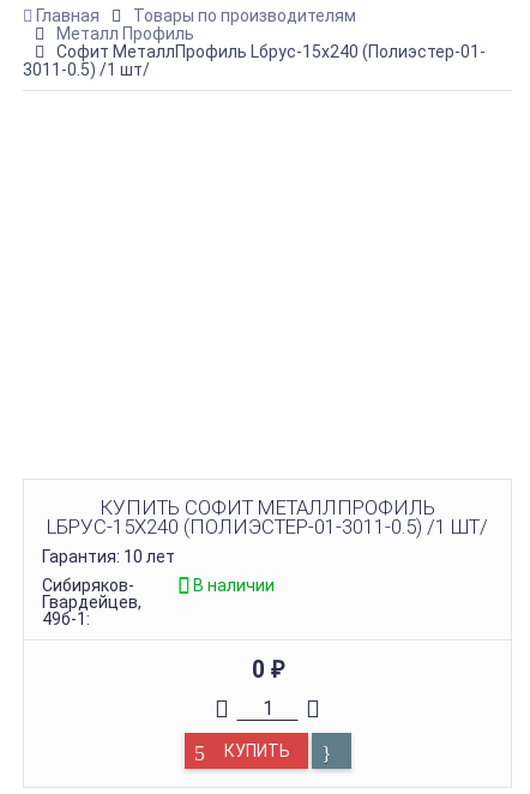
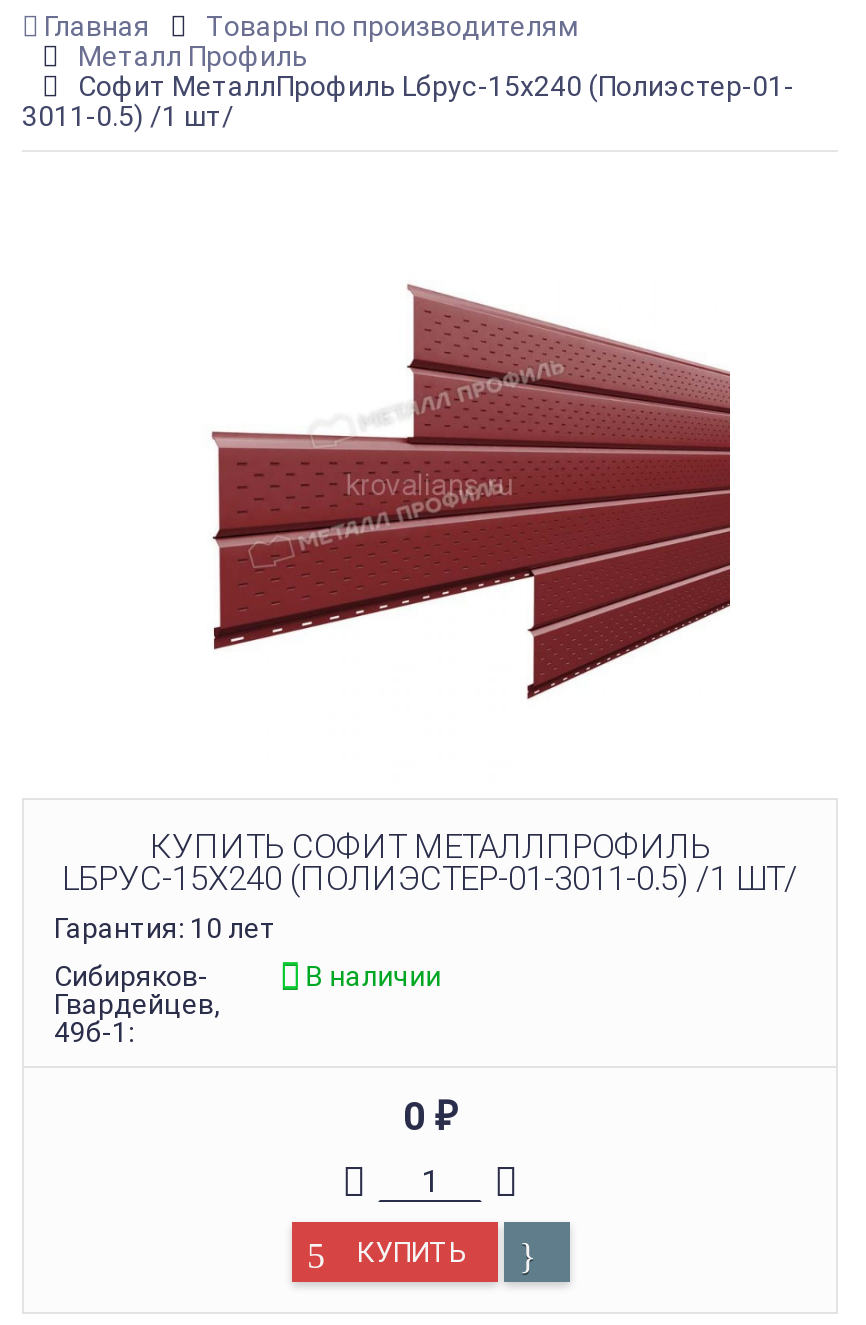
none -> [210,282,732,700] [image]

